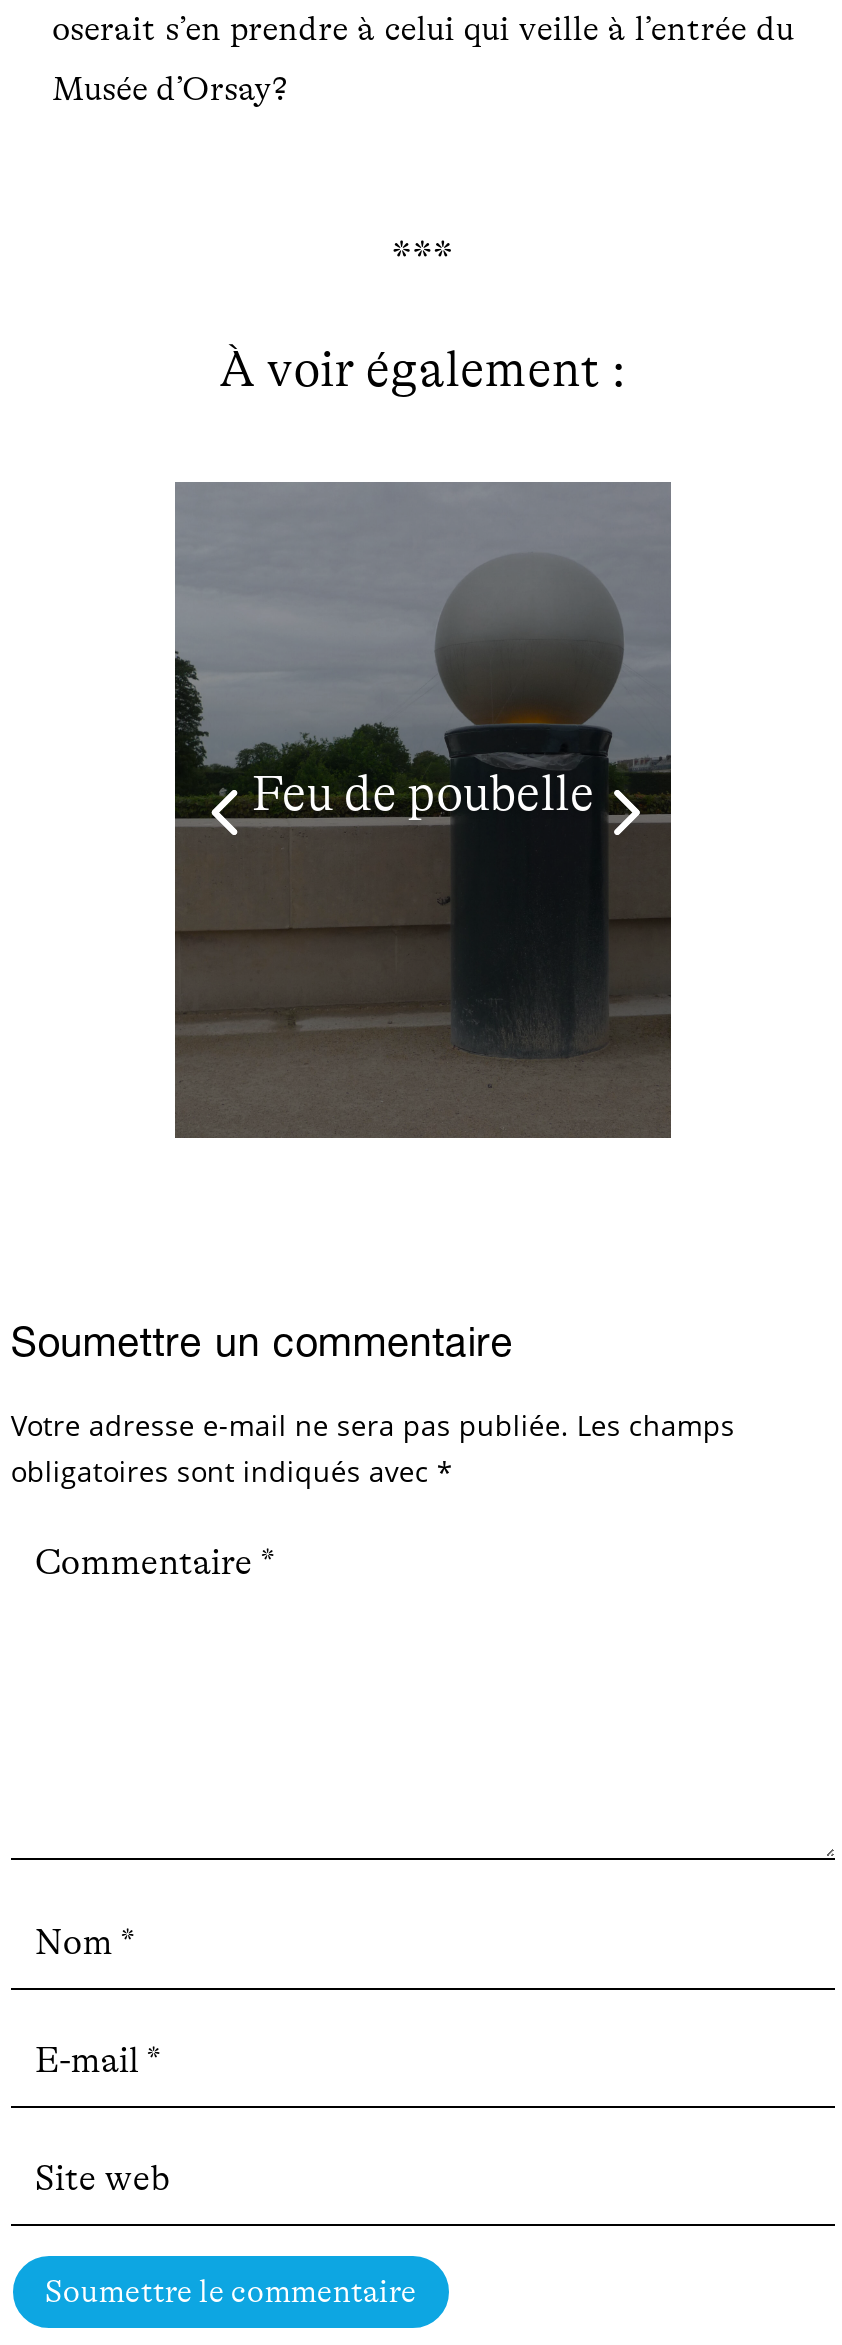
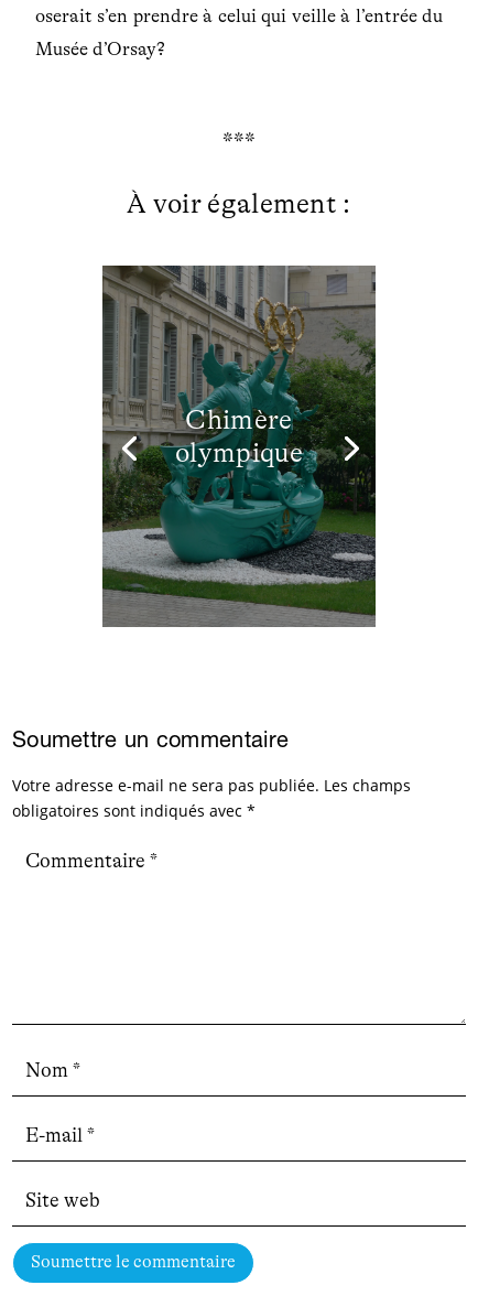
[175,482,673,1136] [image] | Feu de poubelle -> [101,264,377,627] [image] | Chimère | olympique

